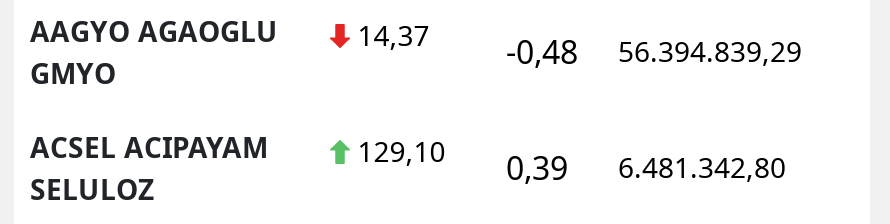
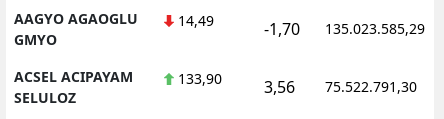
[358,15,430,53] 14,37 -> [178,11,214,30] 14,49
[506,29,578,73] -0,48 -> [264,18,300,40] -1,70
[618,31,802,69] 56.394.839,29 -> [325,19,425,38] 135.023.585,29
[358,131,446,169] 129,10 -> [178,69,222,88] 133,90
[506,145,568,189] 0,39 -> [264,76,295,98] 3,56
[618,147,786,185] 6.481.342,80 -> [325,77,417,96] 75.522.791,30

